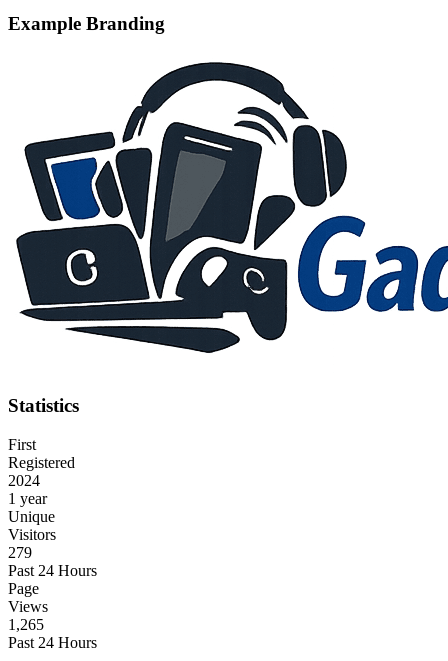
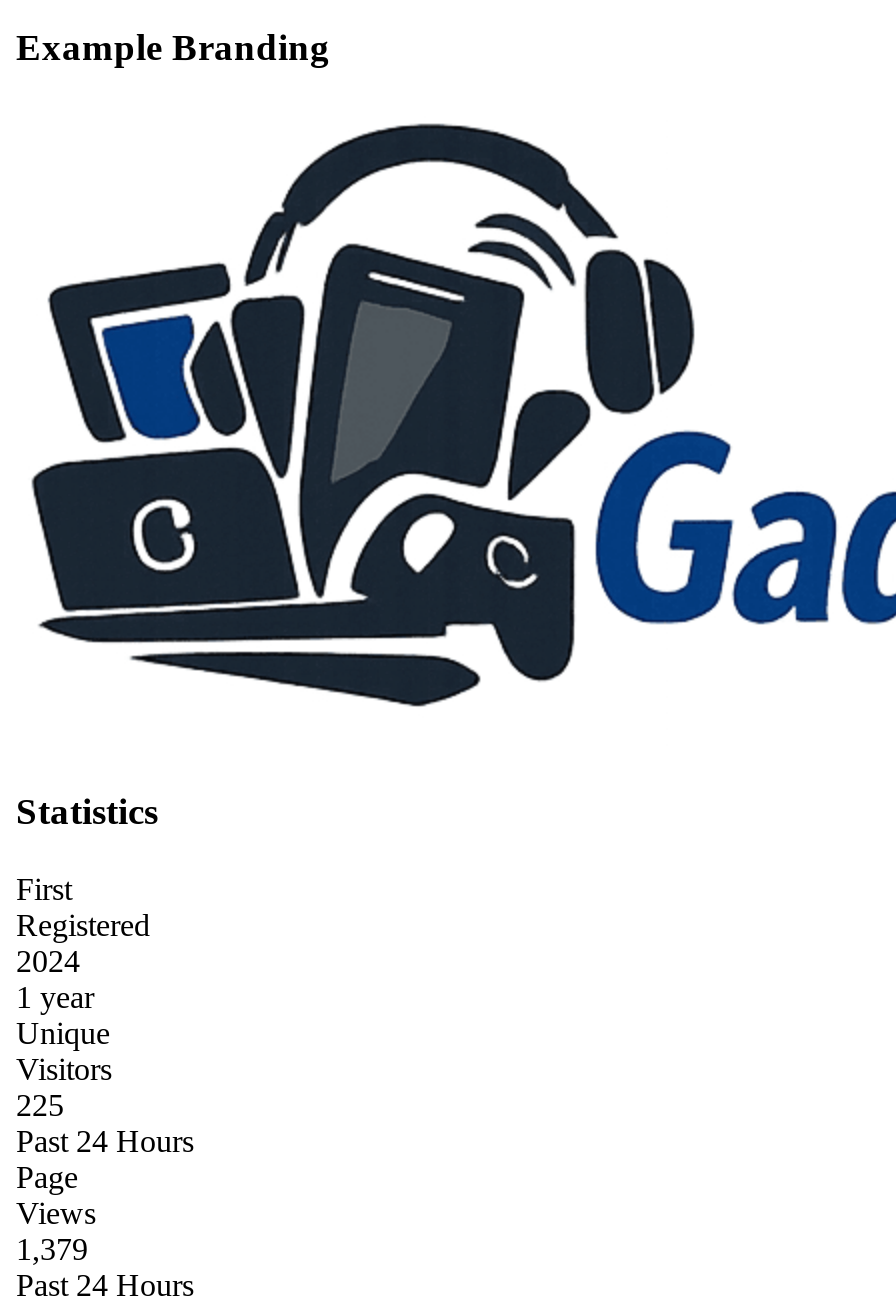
[8,544,32,561] 279 -> [16,1088,64,1122] 225
[8,616,44,633] 1,265 -> [16,1232,88,1266] 1,379

